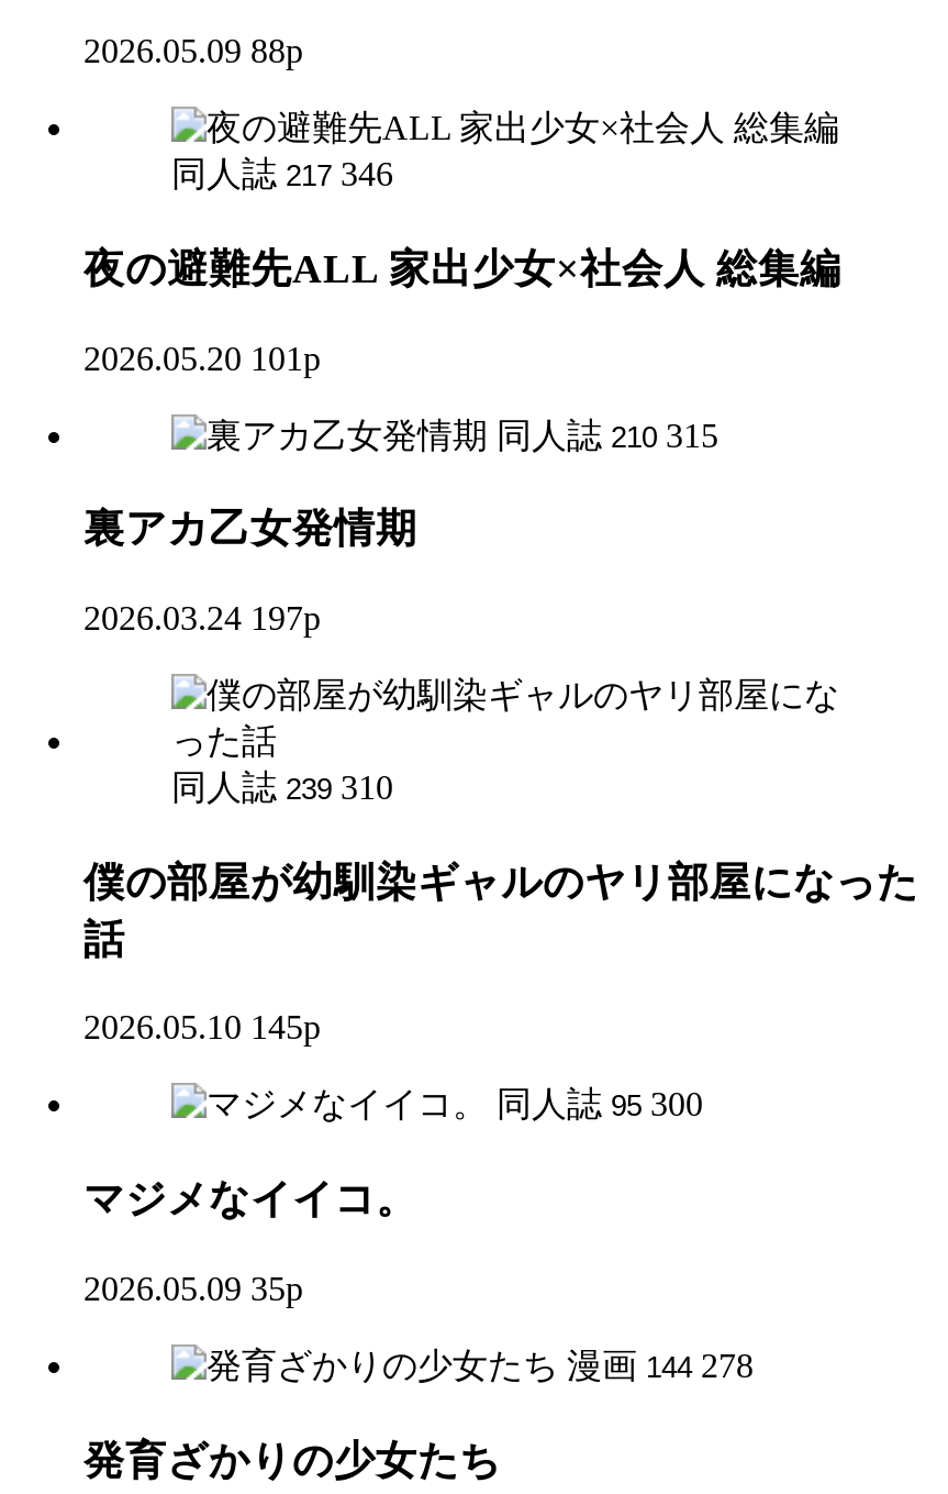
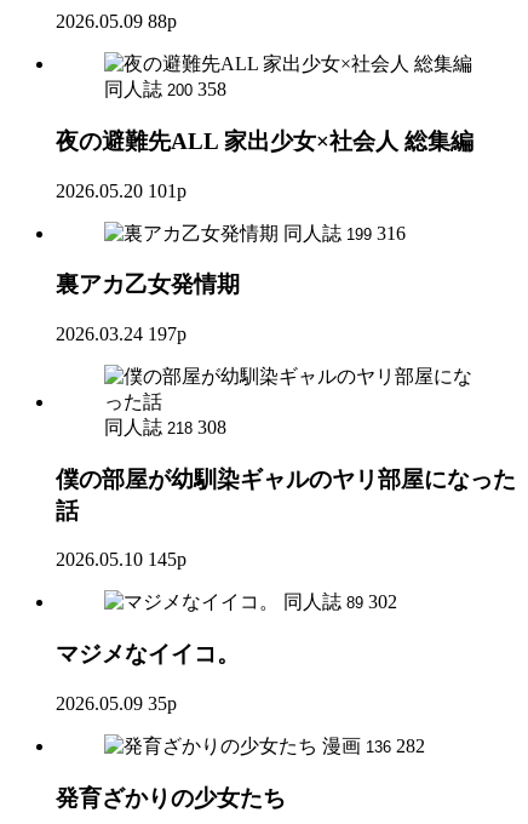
[171,155,393,193] 同人誌 217 346 -> [104,79,226,99] 同人誌 200 358
[497,416,718,453] 同人誌 210 315 -> [283,222,406,243] 同人誌 199 316
[171,768,393,806] 同人誌 239 310 -> [104,417,226,437] 同人誌 218 308
[497,1086,703,1123] 同人誌 95 300 -> [283,592,397,612] 同人誌 89 302
[567,1346,754,1384] 漫画 144 278 -> [322,735,425,756] 漫画 136 282

